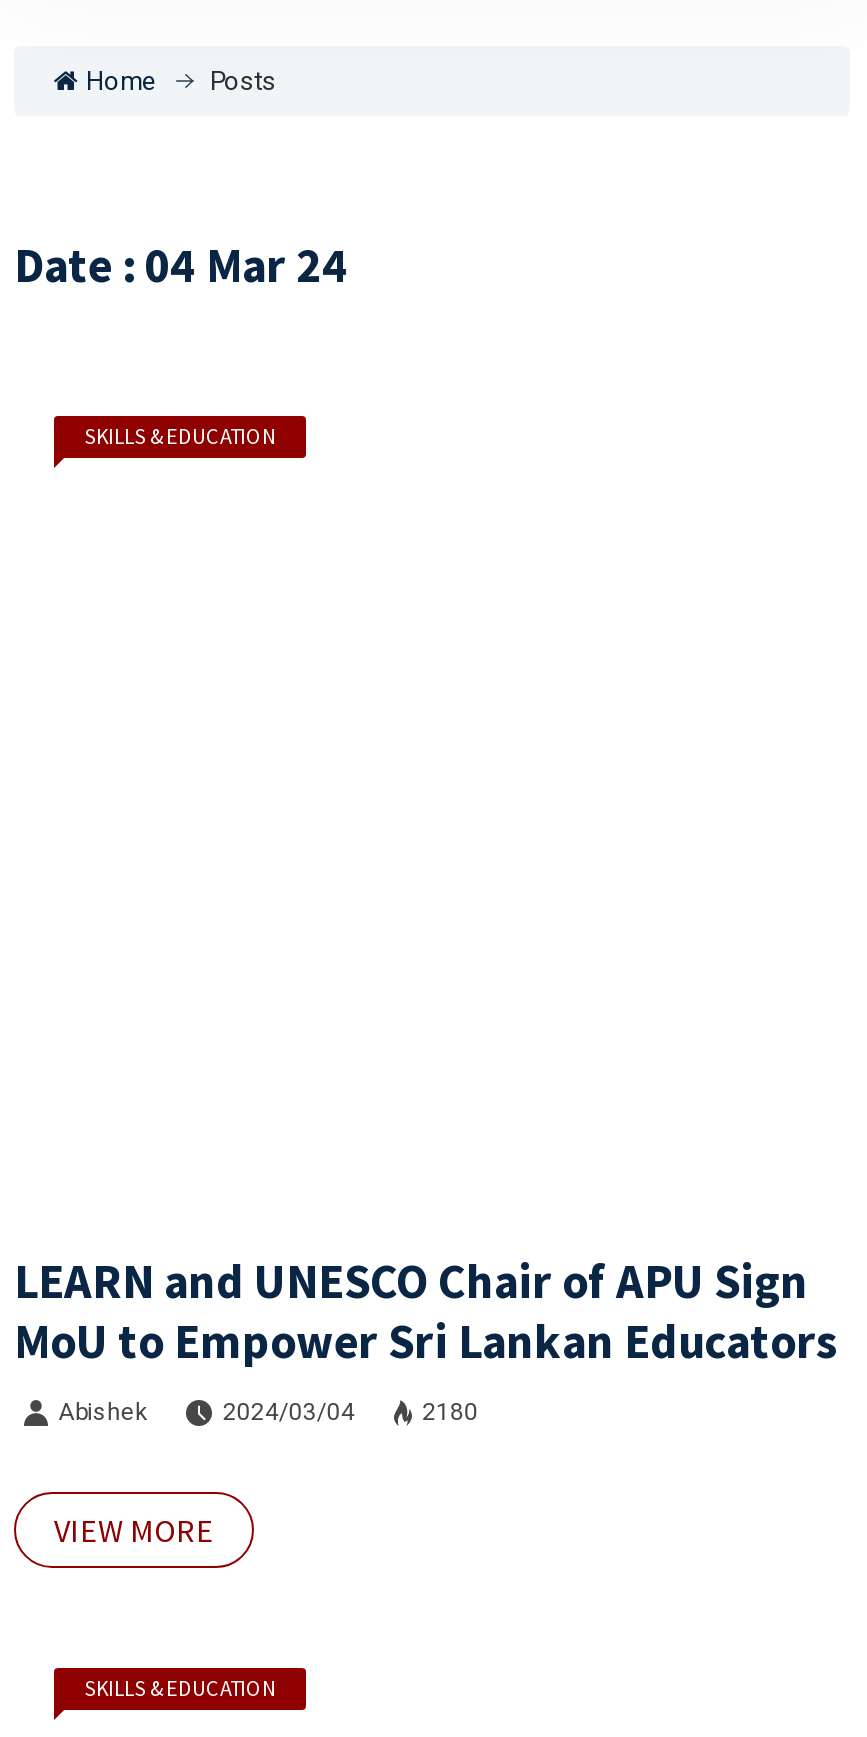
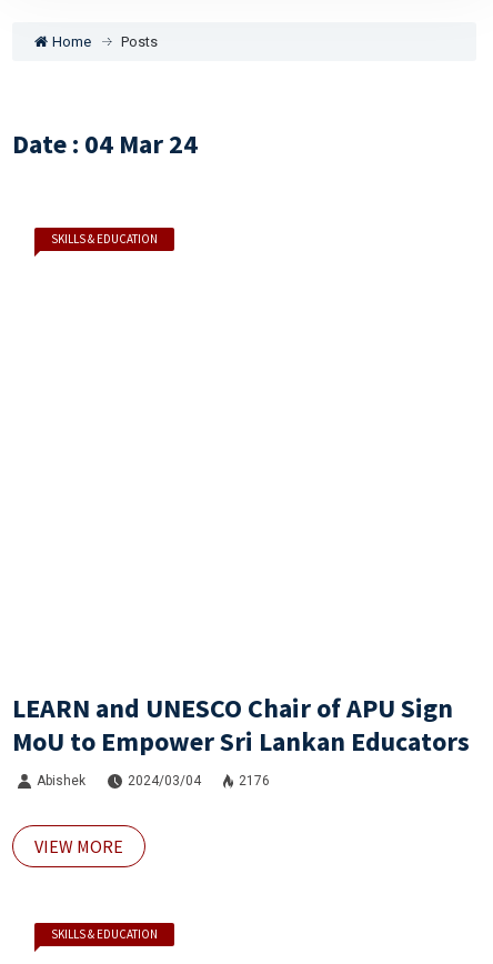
[422,1398,478,1426] 2180 -> [239,773,270,789] 2176

